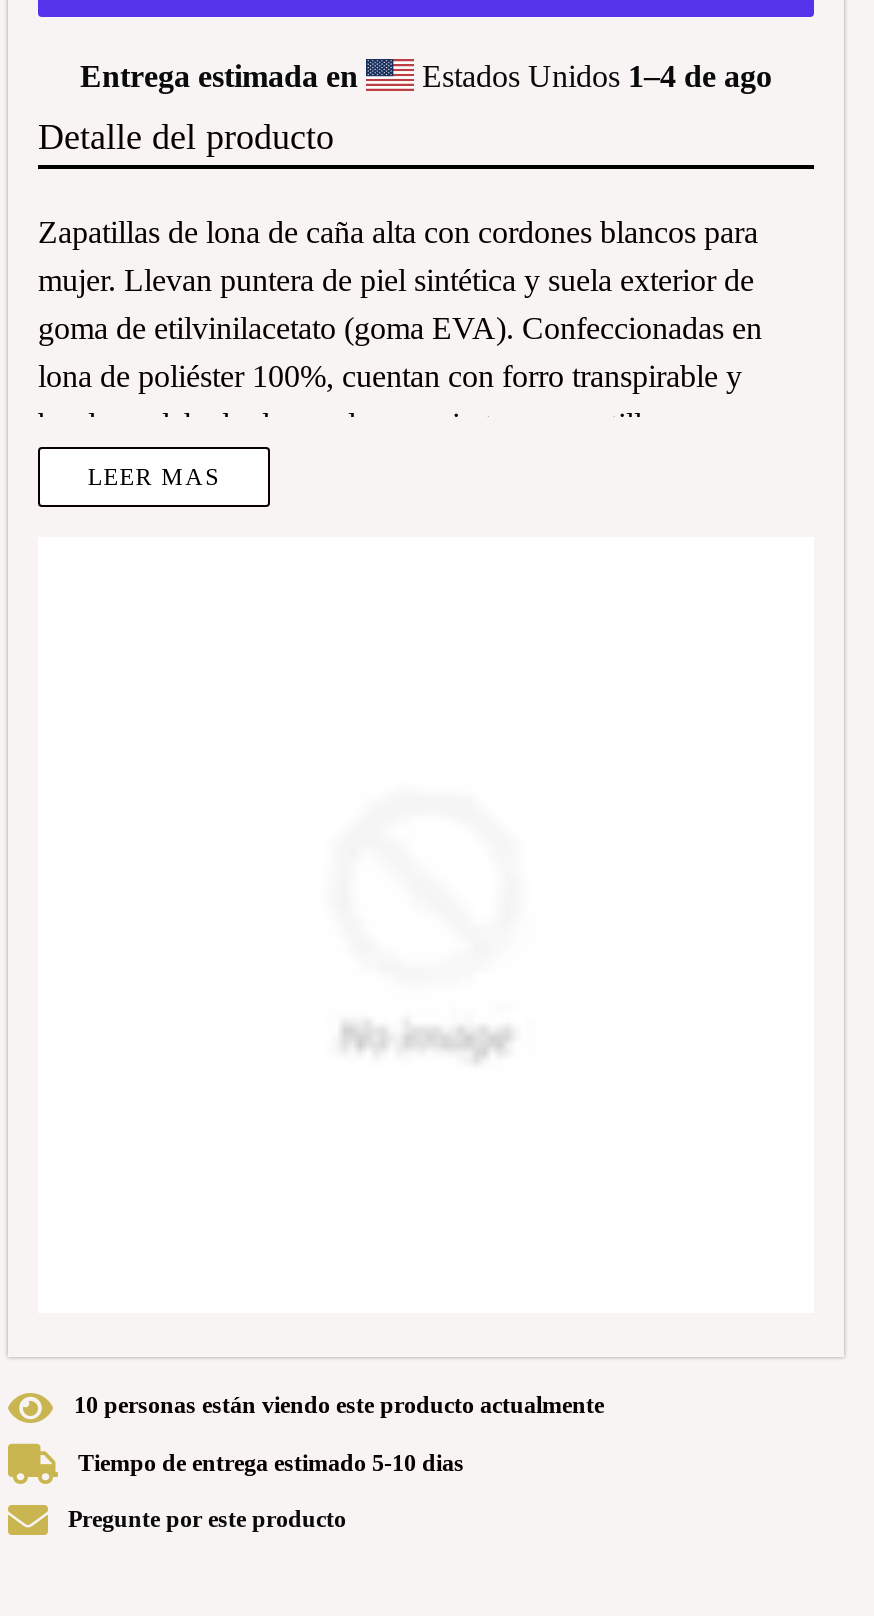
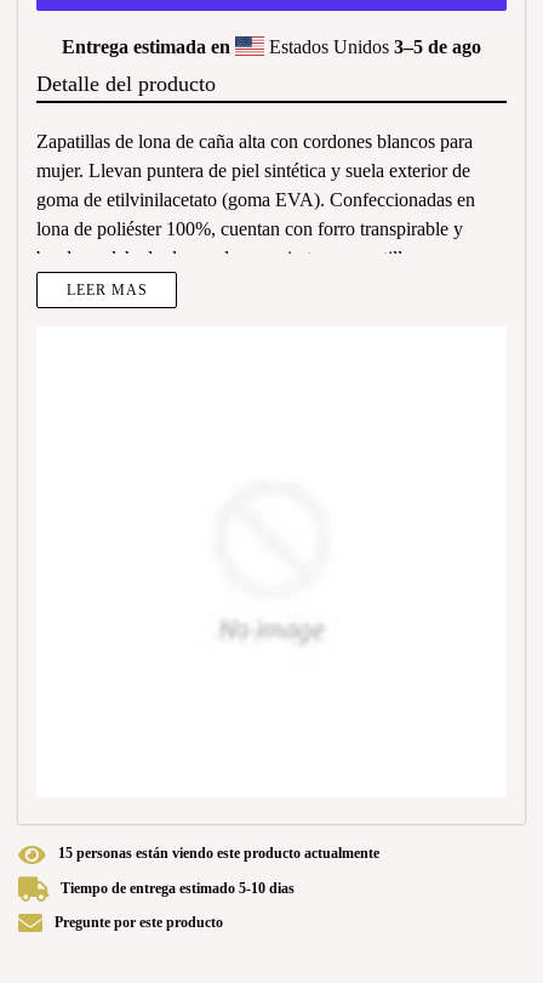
[414,60,772,94] Estados Unidos 1–4 de ago -> [264,37,481,58] Estados Unidos 3–5 de ago
[74,1392,604,1420] 10 personas están viendo este producto actualmente -> [58,845,379,862] 15 personas están viendo este producto actualmente

